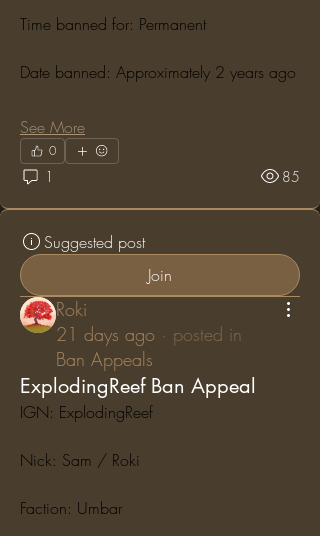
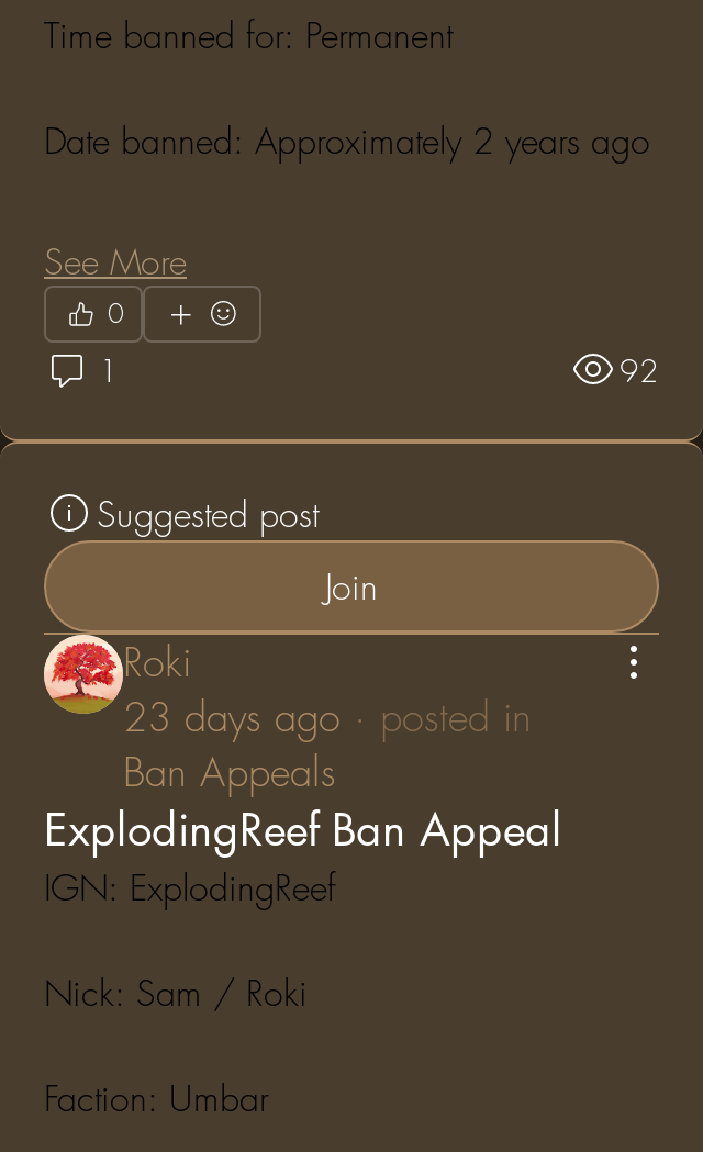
[282,166,300,185] 85 -> [620,348,659,390] 92
[56,322,242,346] 21 days ago · posted in -> [123,690,532,742] 23 days ago · posted in

